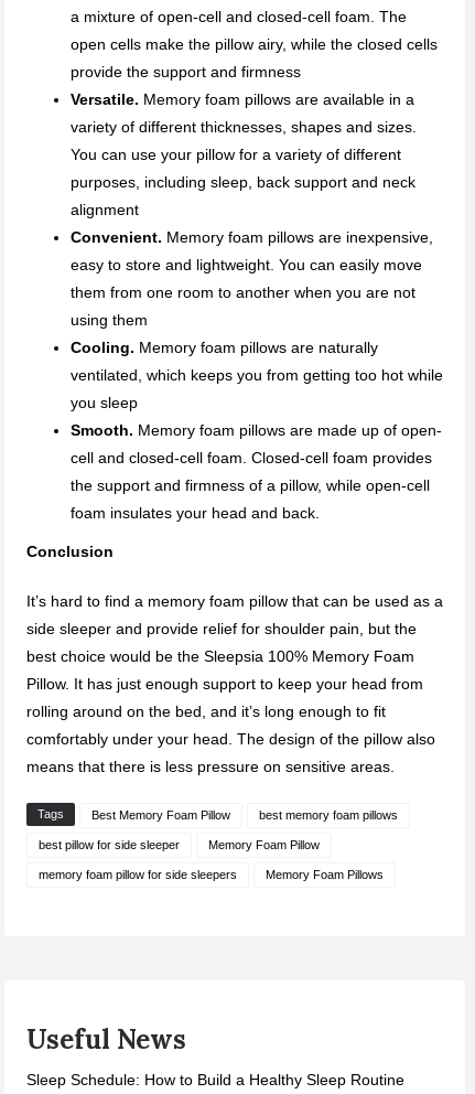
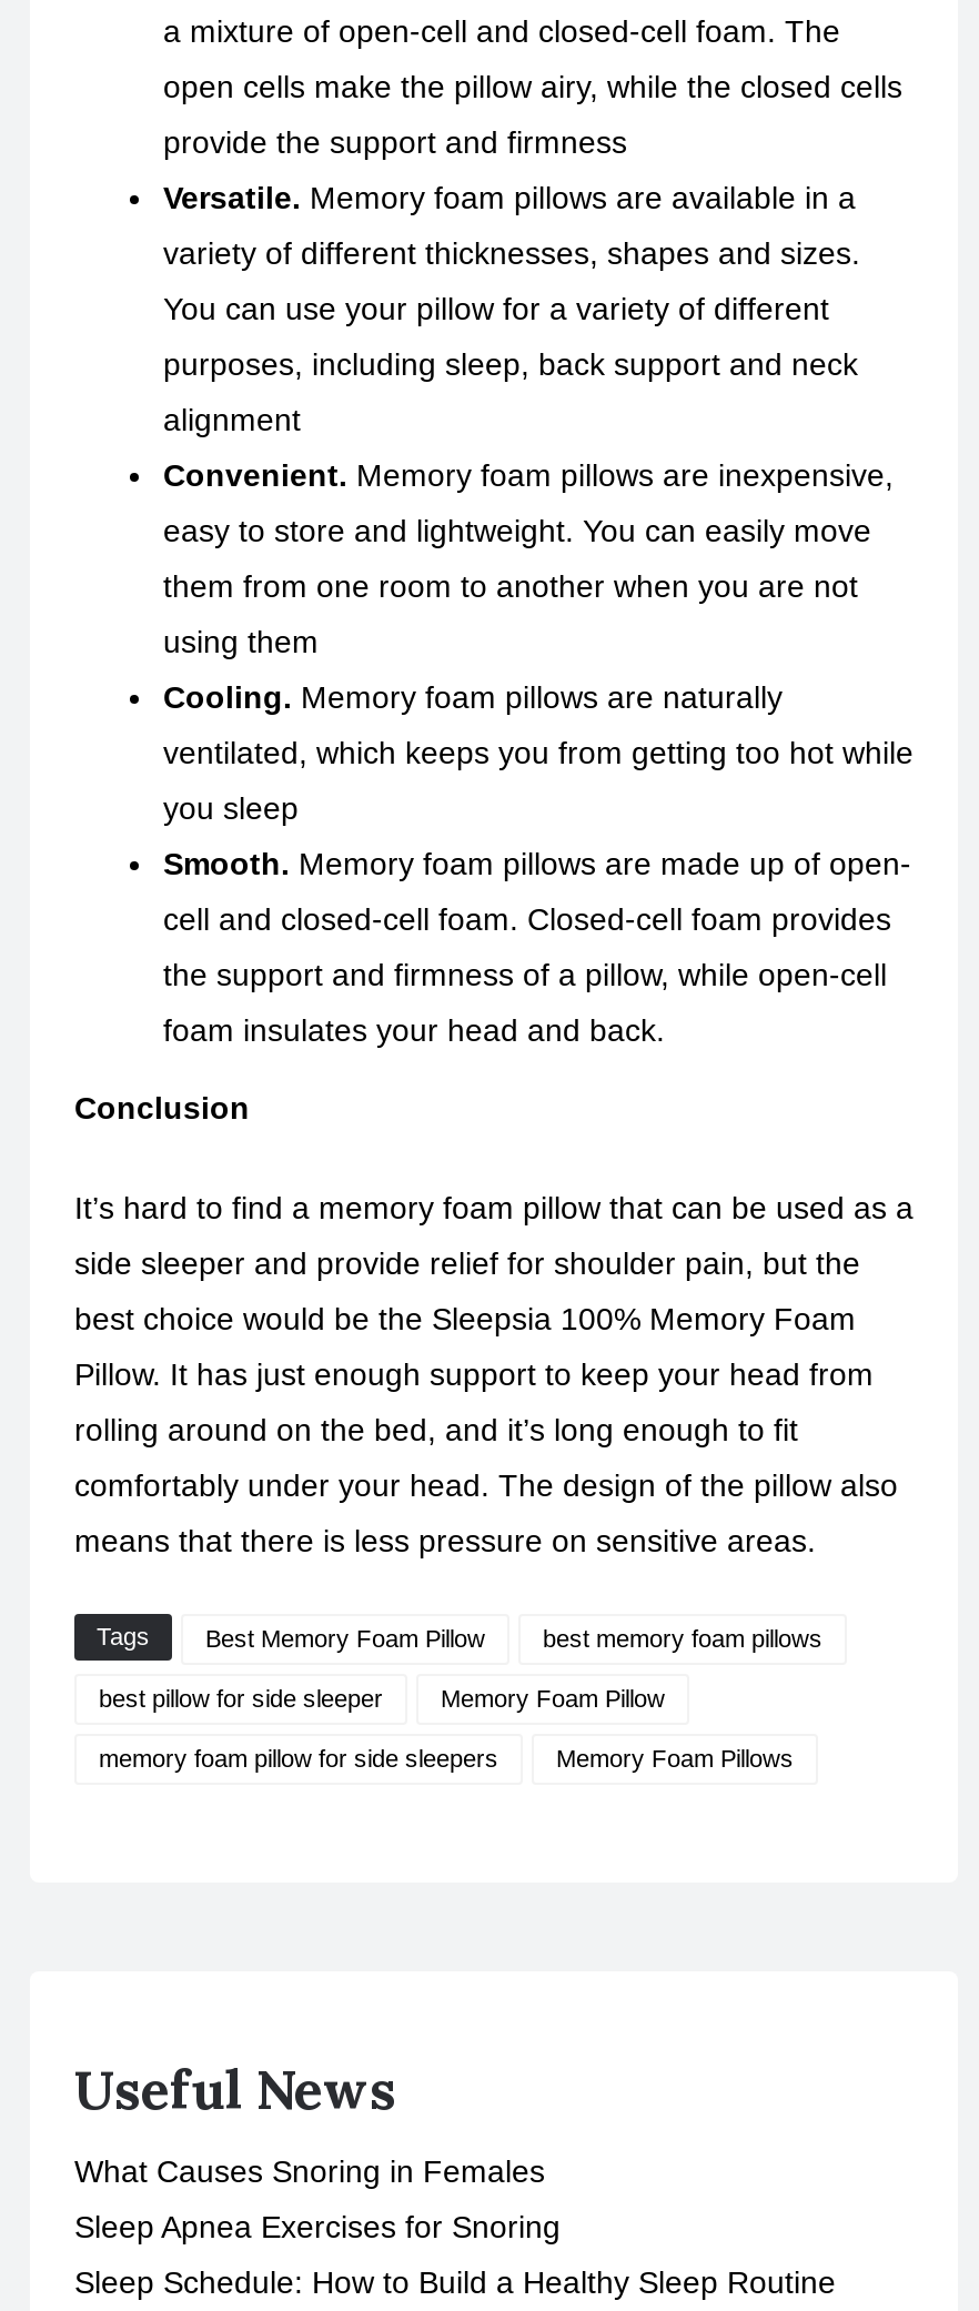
none -> [74,2154,561,2245] What Causes Snoring in Females | Sleep Apnea Exercises for Snoring

